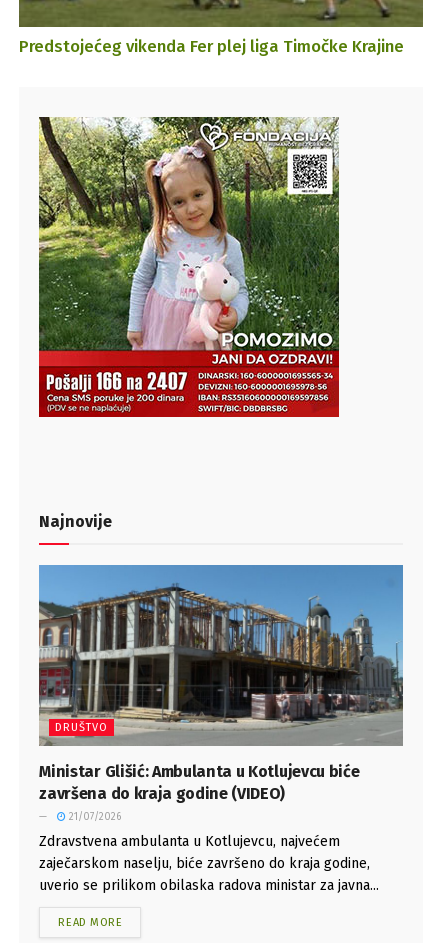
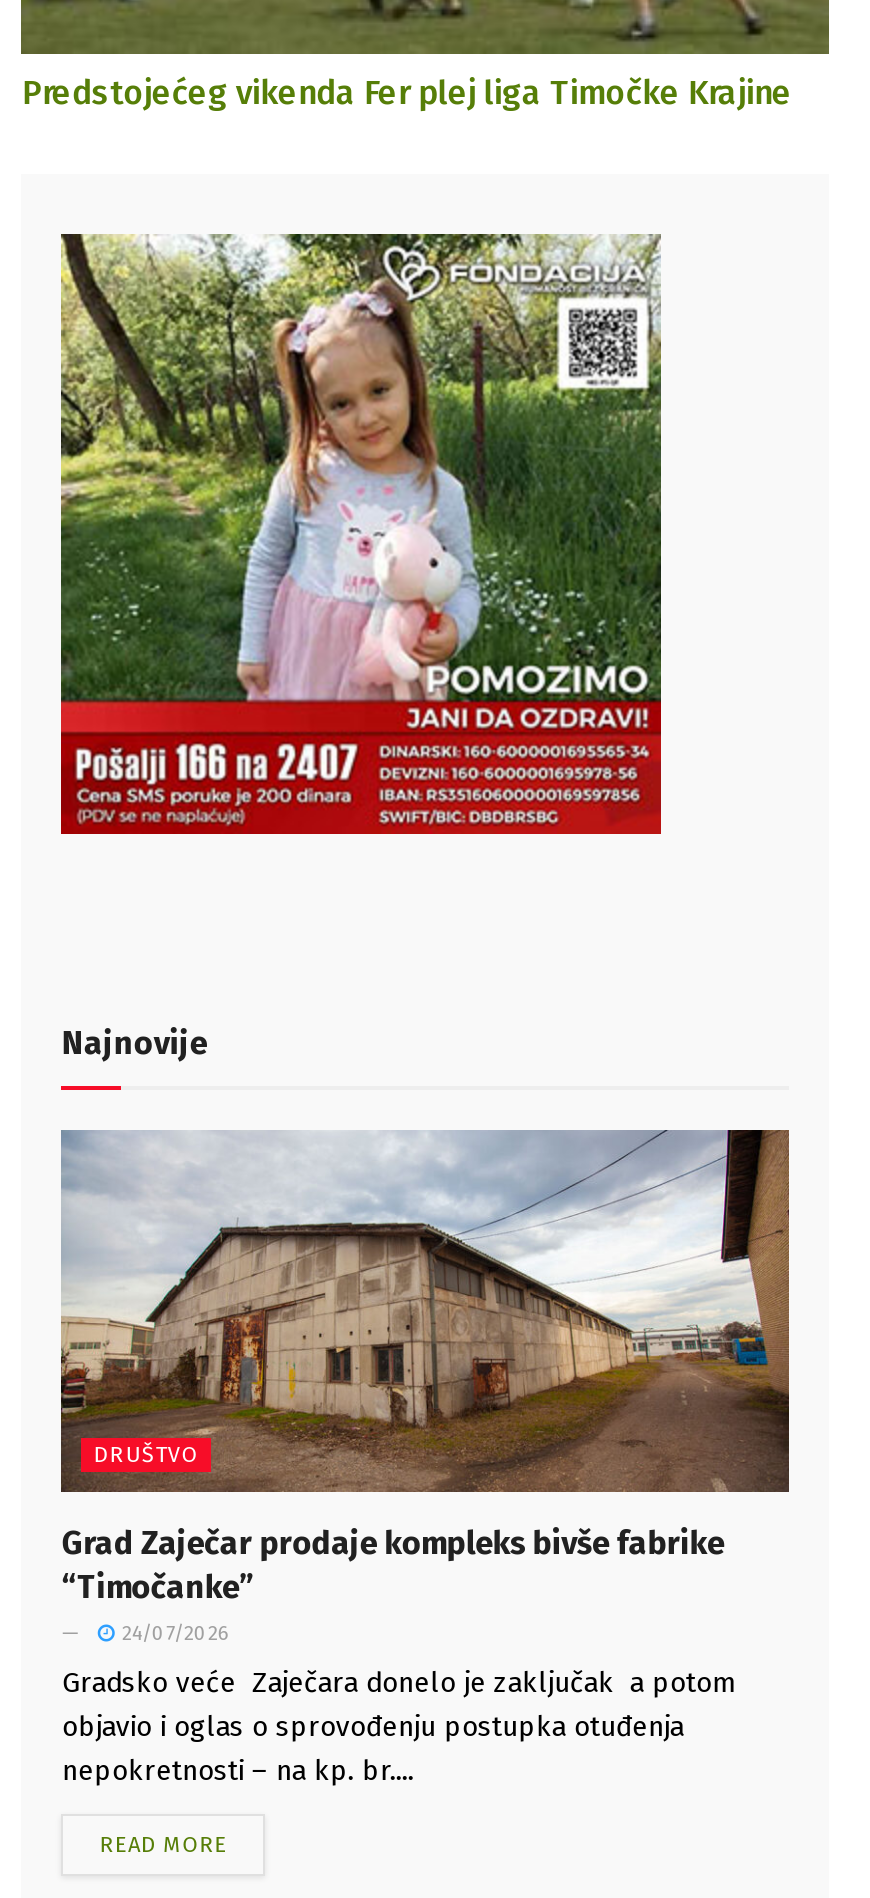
[39,564,404,823] [image] | Ministar Glišić: Ambulanta u Kotlujevcu biće | završena do kraja godine (VIDEO) | 21/07/2026 -> [61,1128,791,1646] [image] | Grad Zaječar prodaje kompleks bivše fabrike | “Timočanke” | 24/07/2026
[39,833,379,894] Zdravstvena ambulanta u Kotlujevcu, najvećem | zaječarskom naselju, biće završeno do kraja godine, | uverio se prilikom obilaska radova ministar za javna... -> [62,1666,736,1788] Gradsko veće Zaječara donelo je zaključak a potom | objavio i oglas o sprovođenju postupka otuđenja | nepokretnosti – na kp. br....

